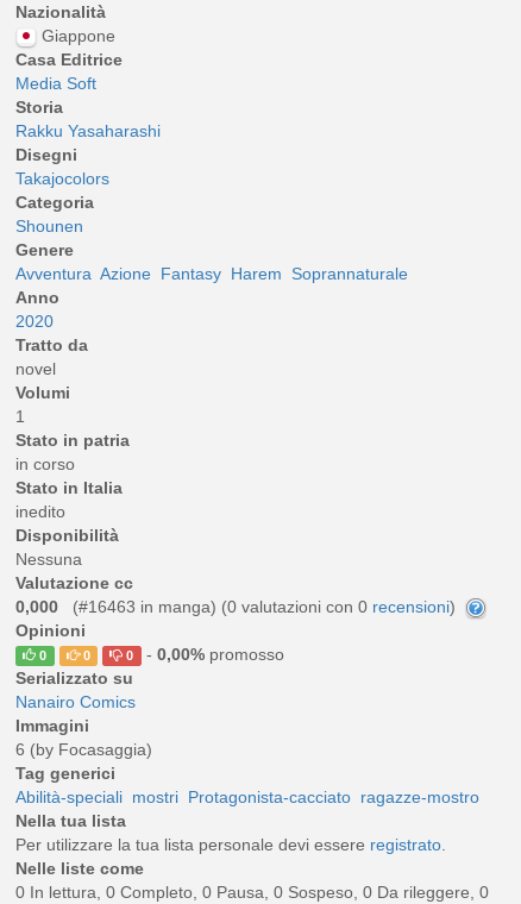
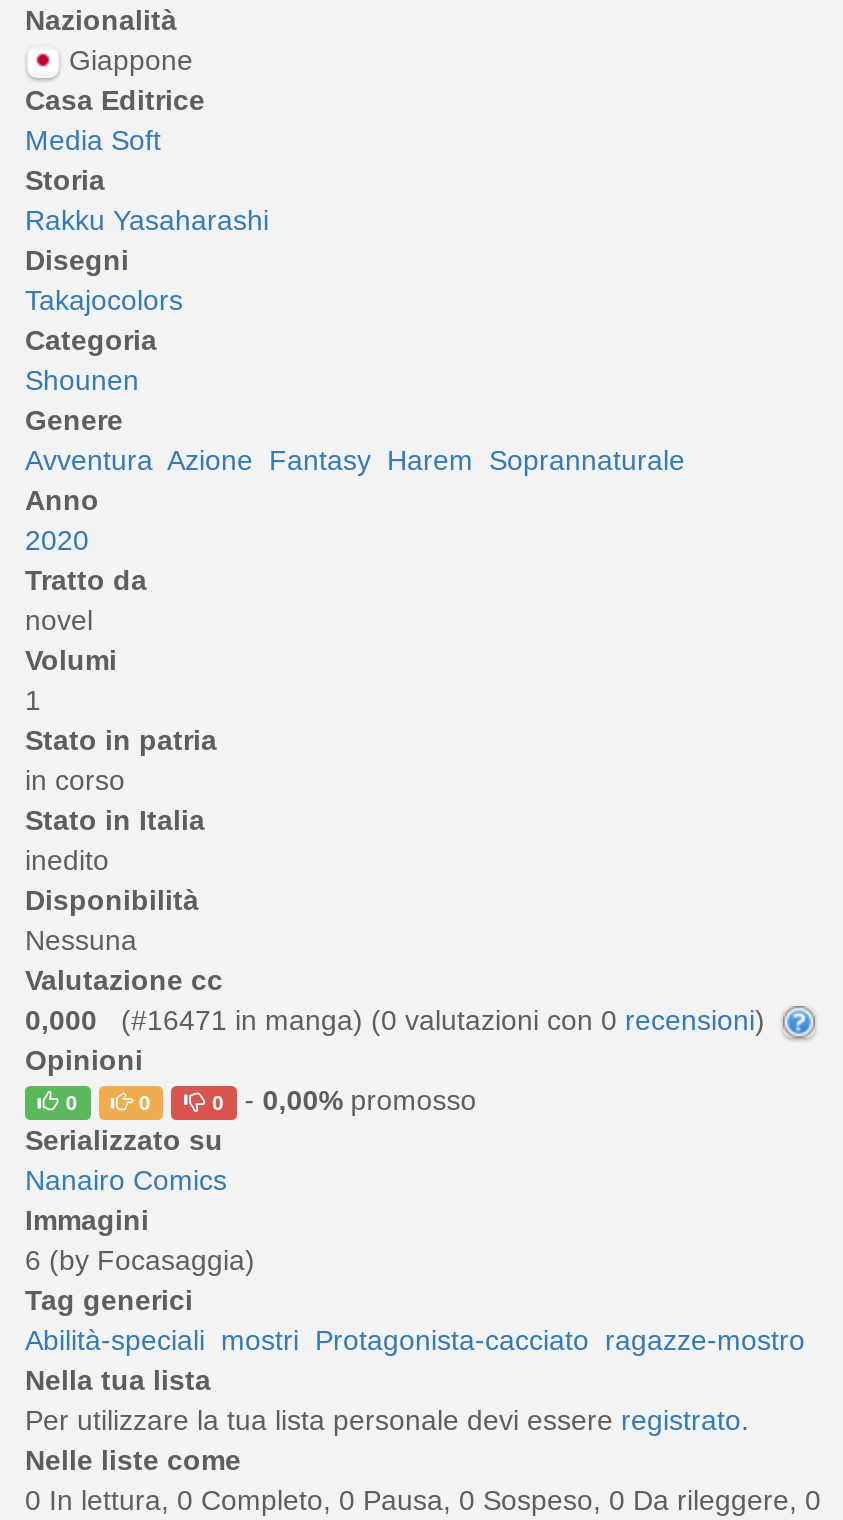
[15,597,465,616] 0,000 (#16463 in manga) (0 valutazioni con 0 recensioni) -> [25,1004,781,1036] 0,000 (#16471 in manga) (0 valutazioni con 0 recensioni)

